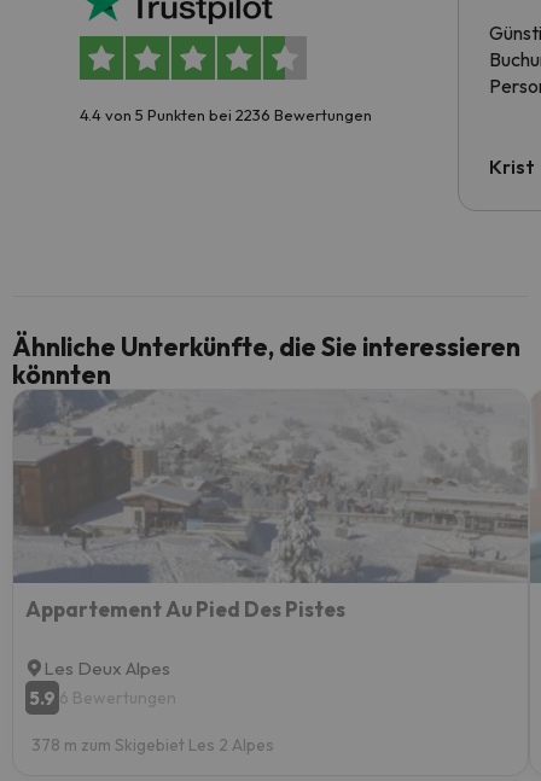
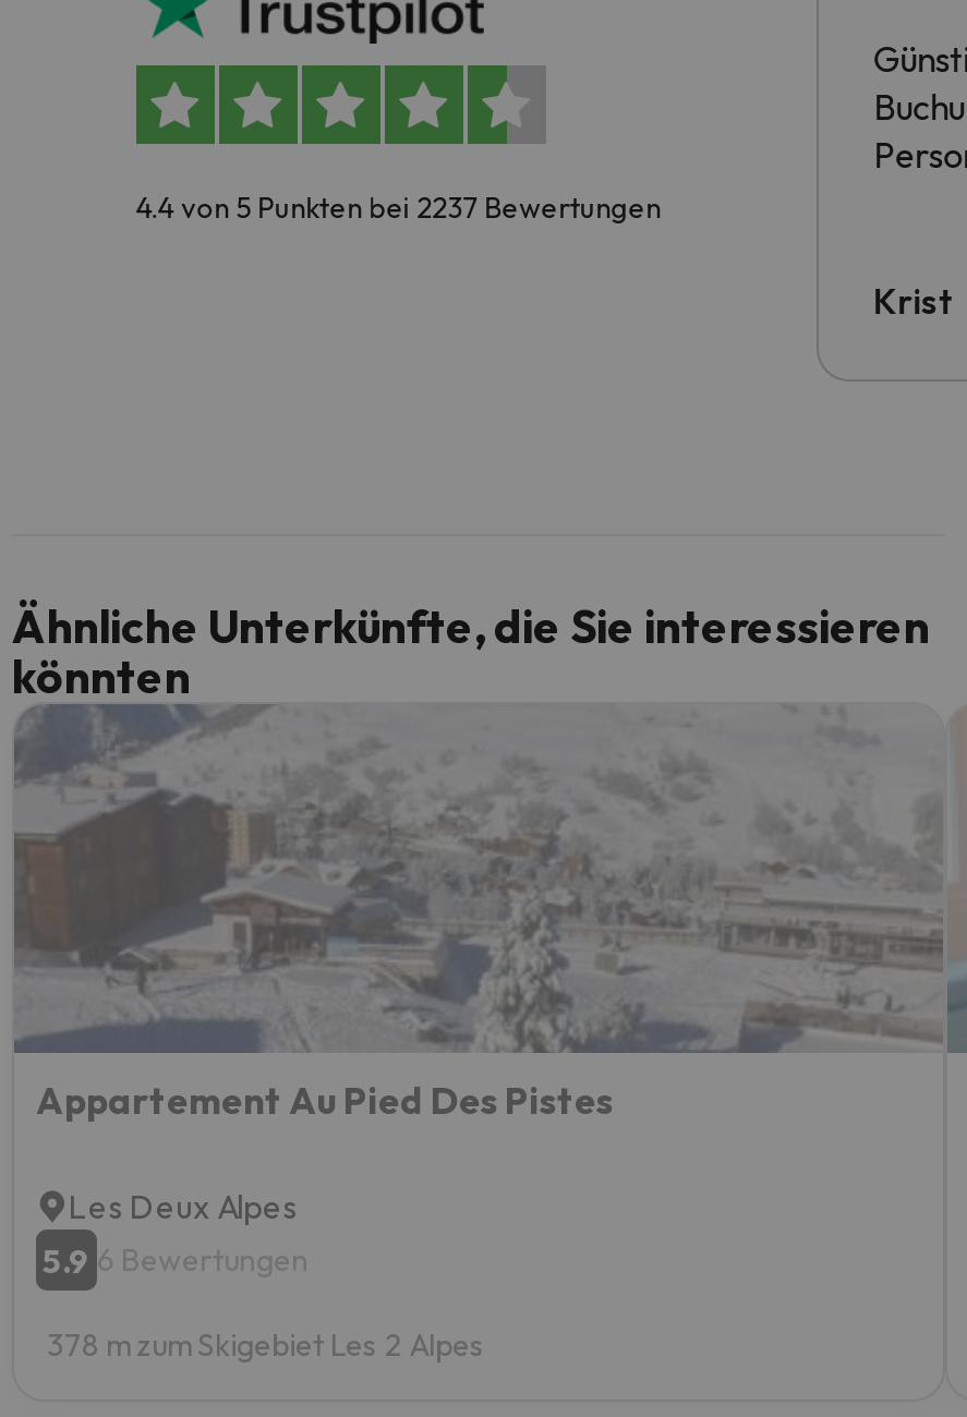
[80,105,372,124] 4.4 von 5 Punkten bei 2236 Bewertungen -> [135,190,661,225] 4.4 von 5 Punkten bei 2237 Bewertungen

